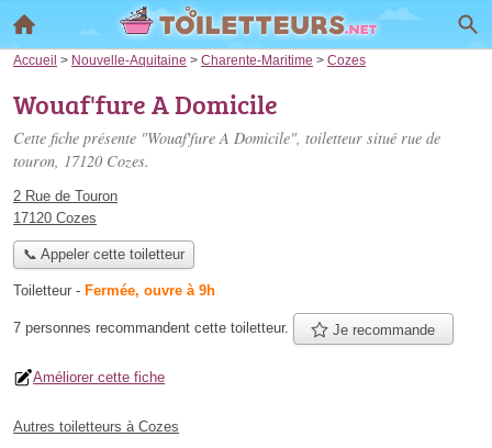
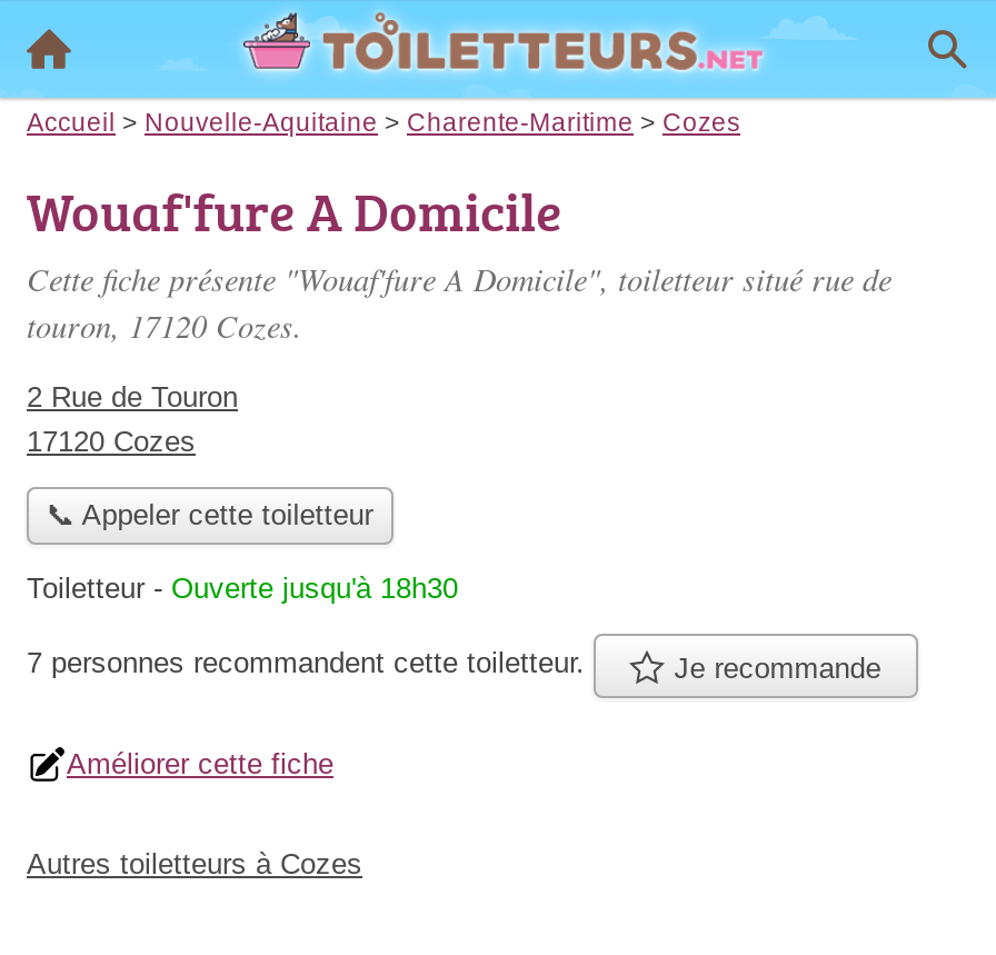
[13,283,215,299] Toiletteur - Fermée, ouvre à 9h -> [27,572,458,606] Toiletteur - Ouverte jusqu'à 18h30

